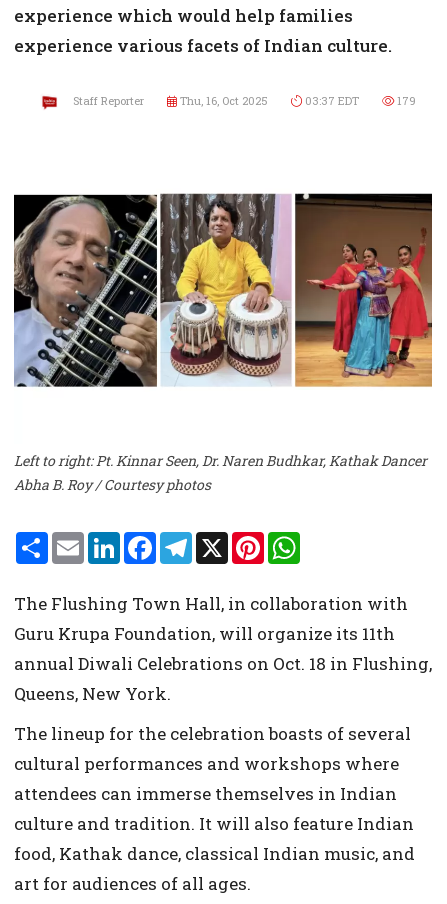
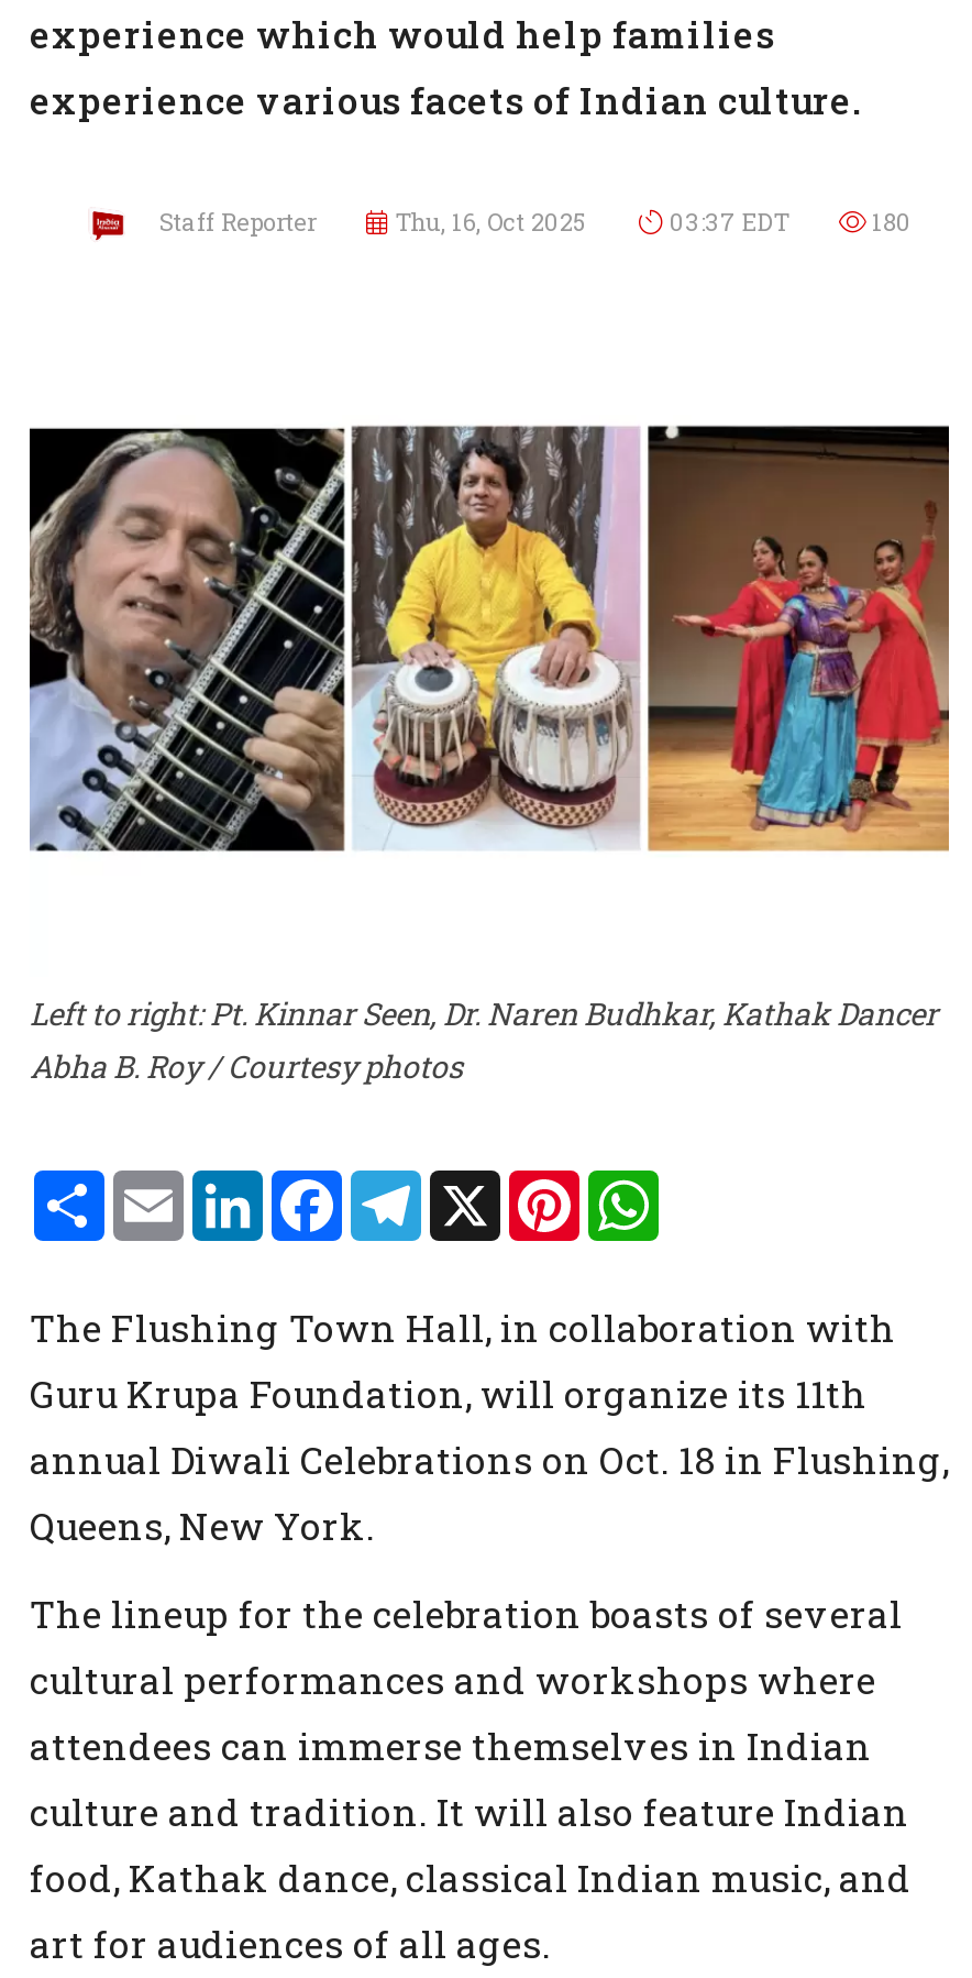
[394,93,422,108] 179 -> [865,204,925,237] 180

